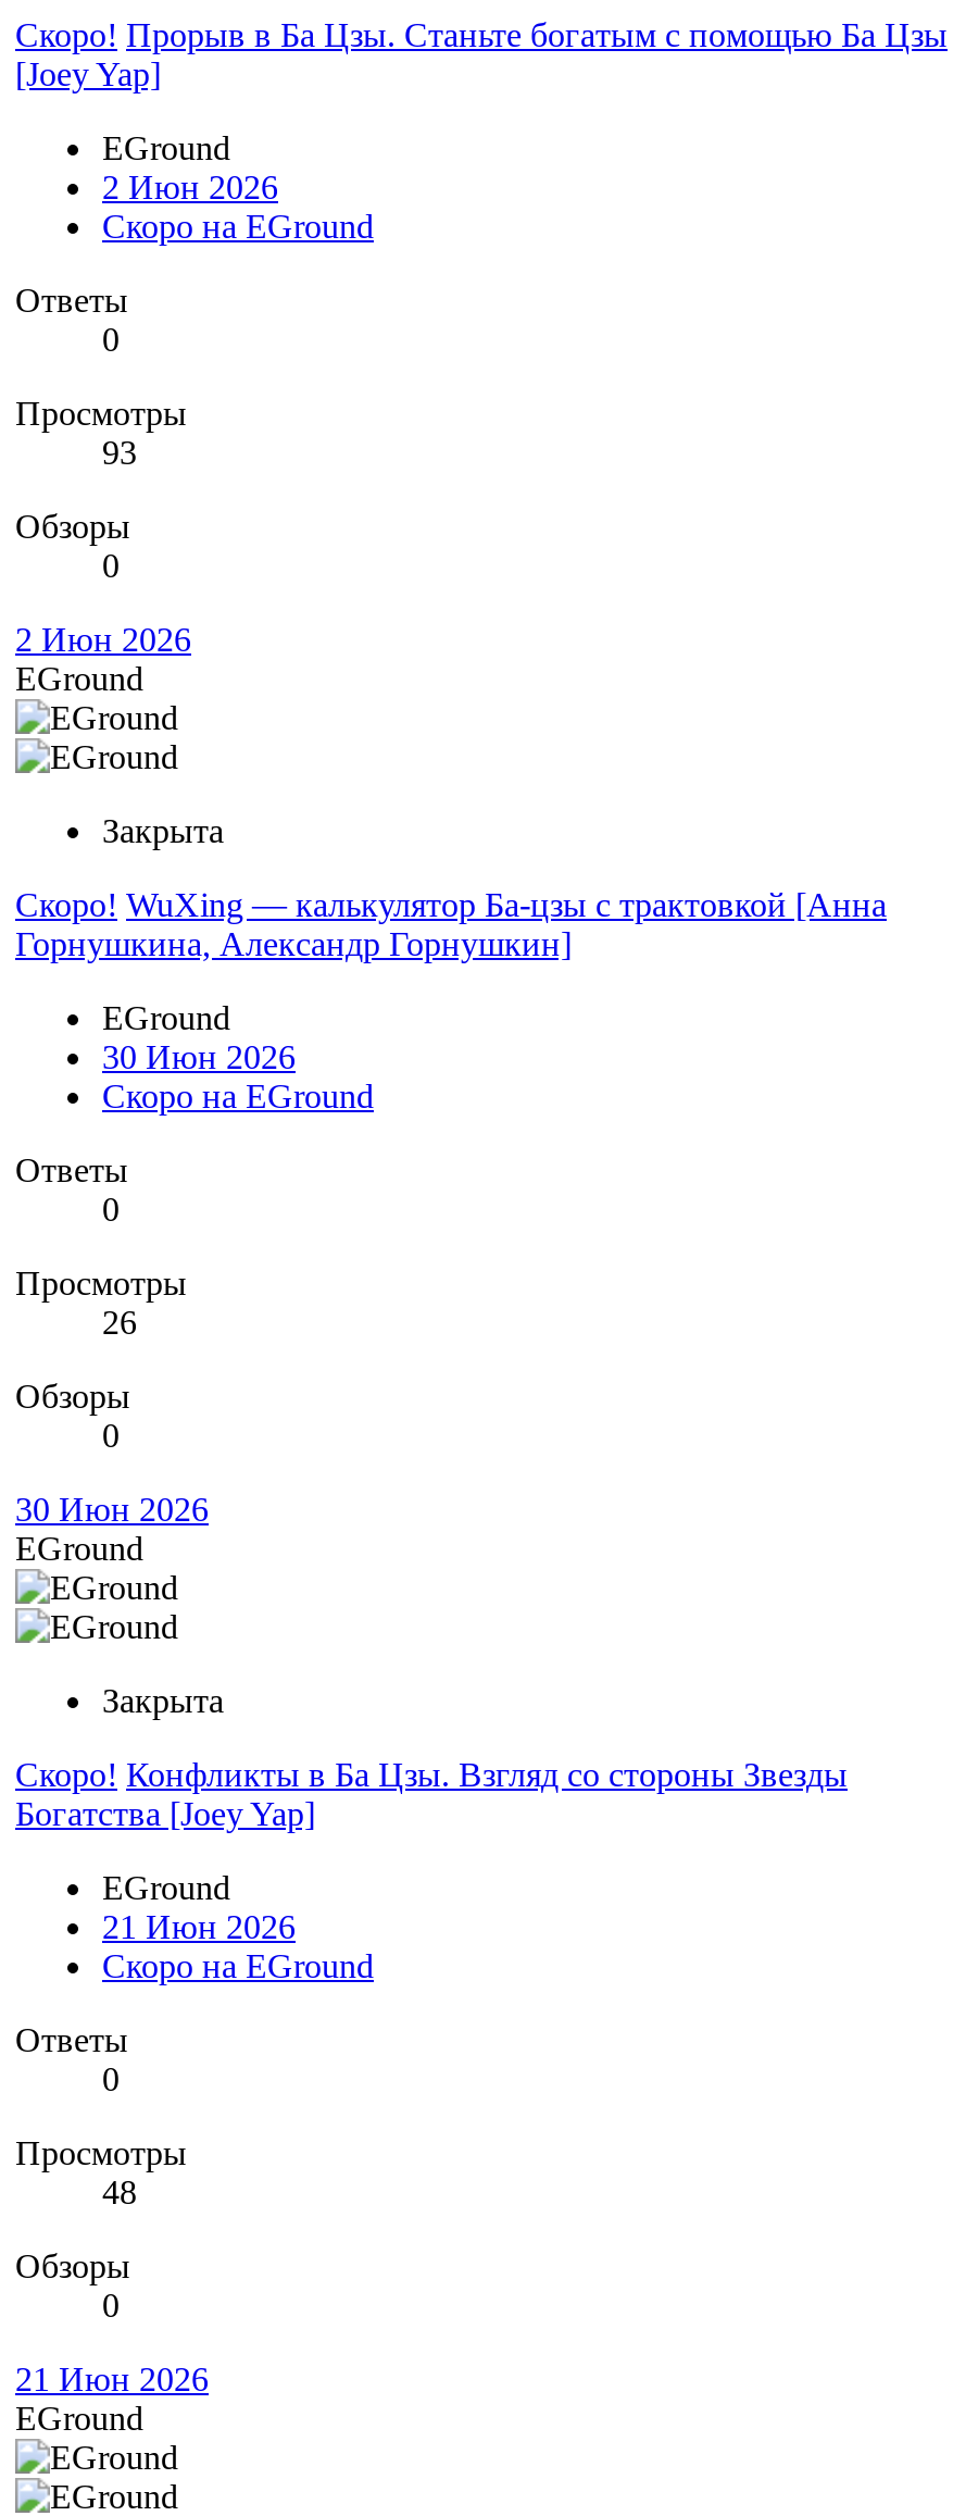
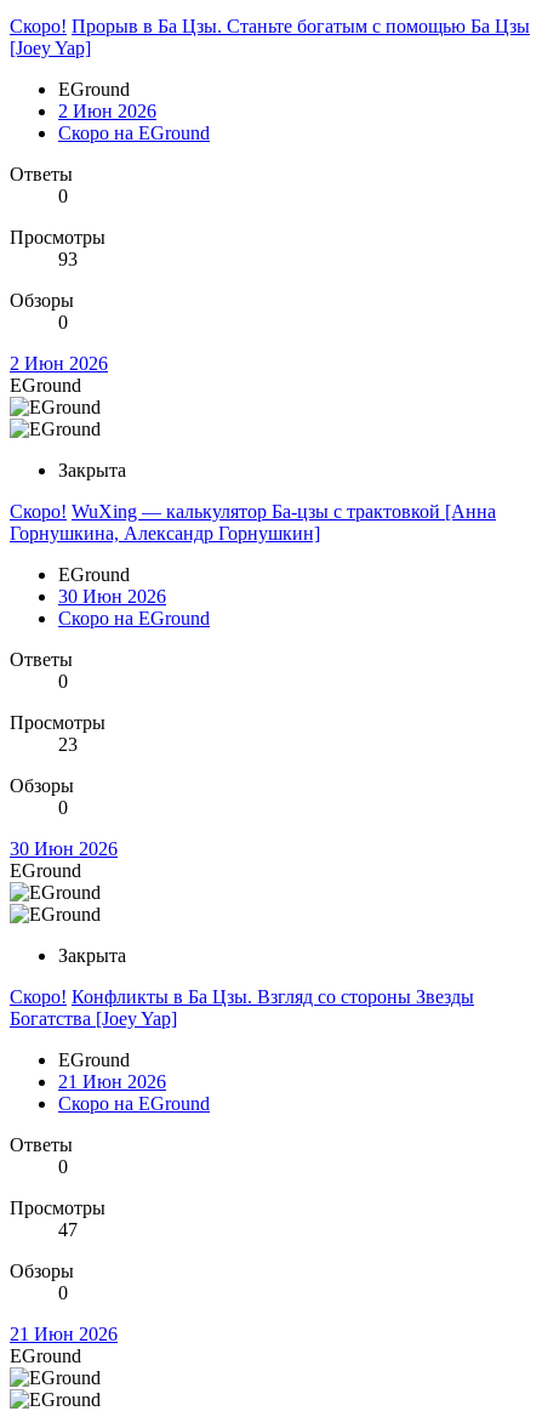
[102,1303,137,1340] 26 -> [58,734,78,754] 23
[102,2173,137,2210] 48 -> [58,1219,78,1240] 47

